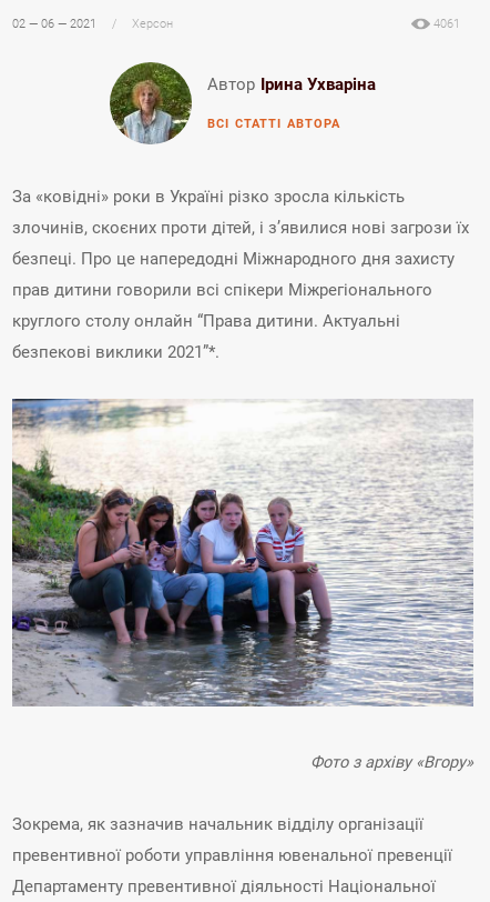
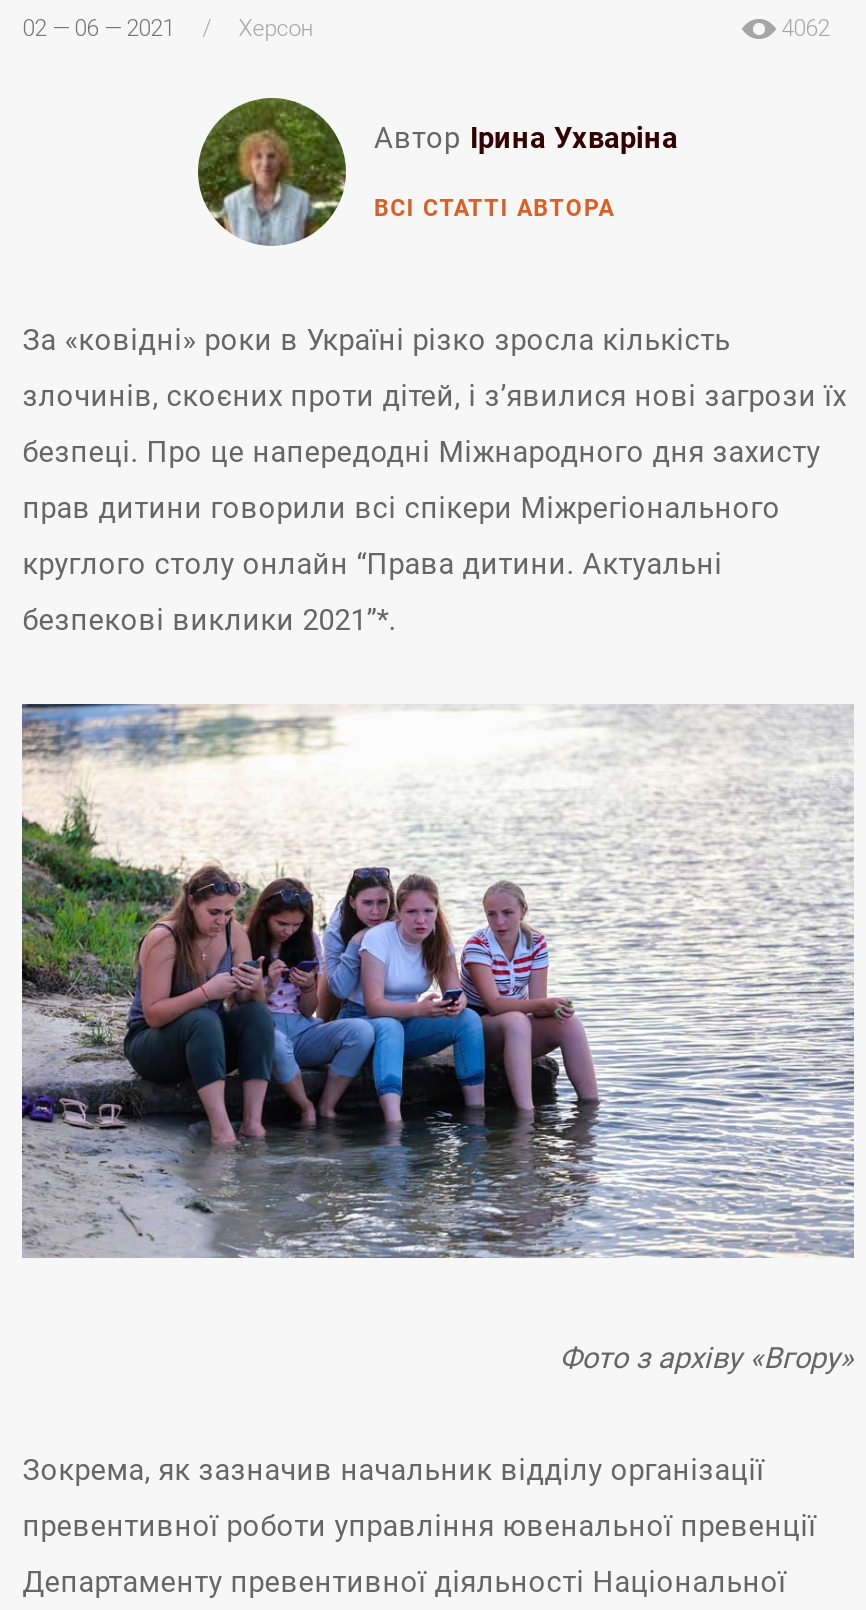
[433,16,460,32] 4061 -> [782,15,830,43] 4062

